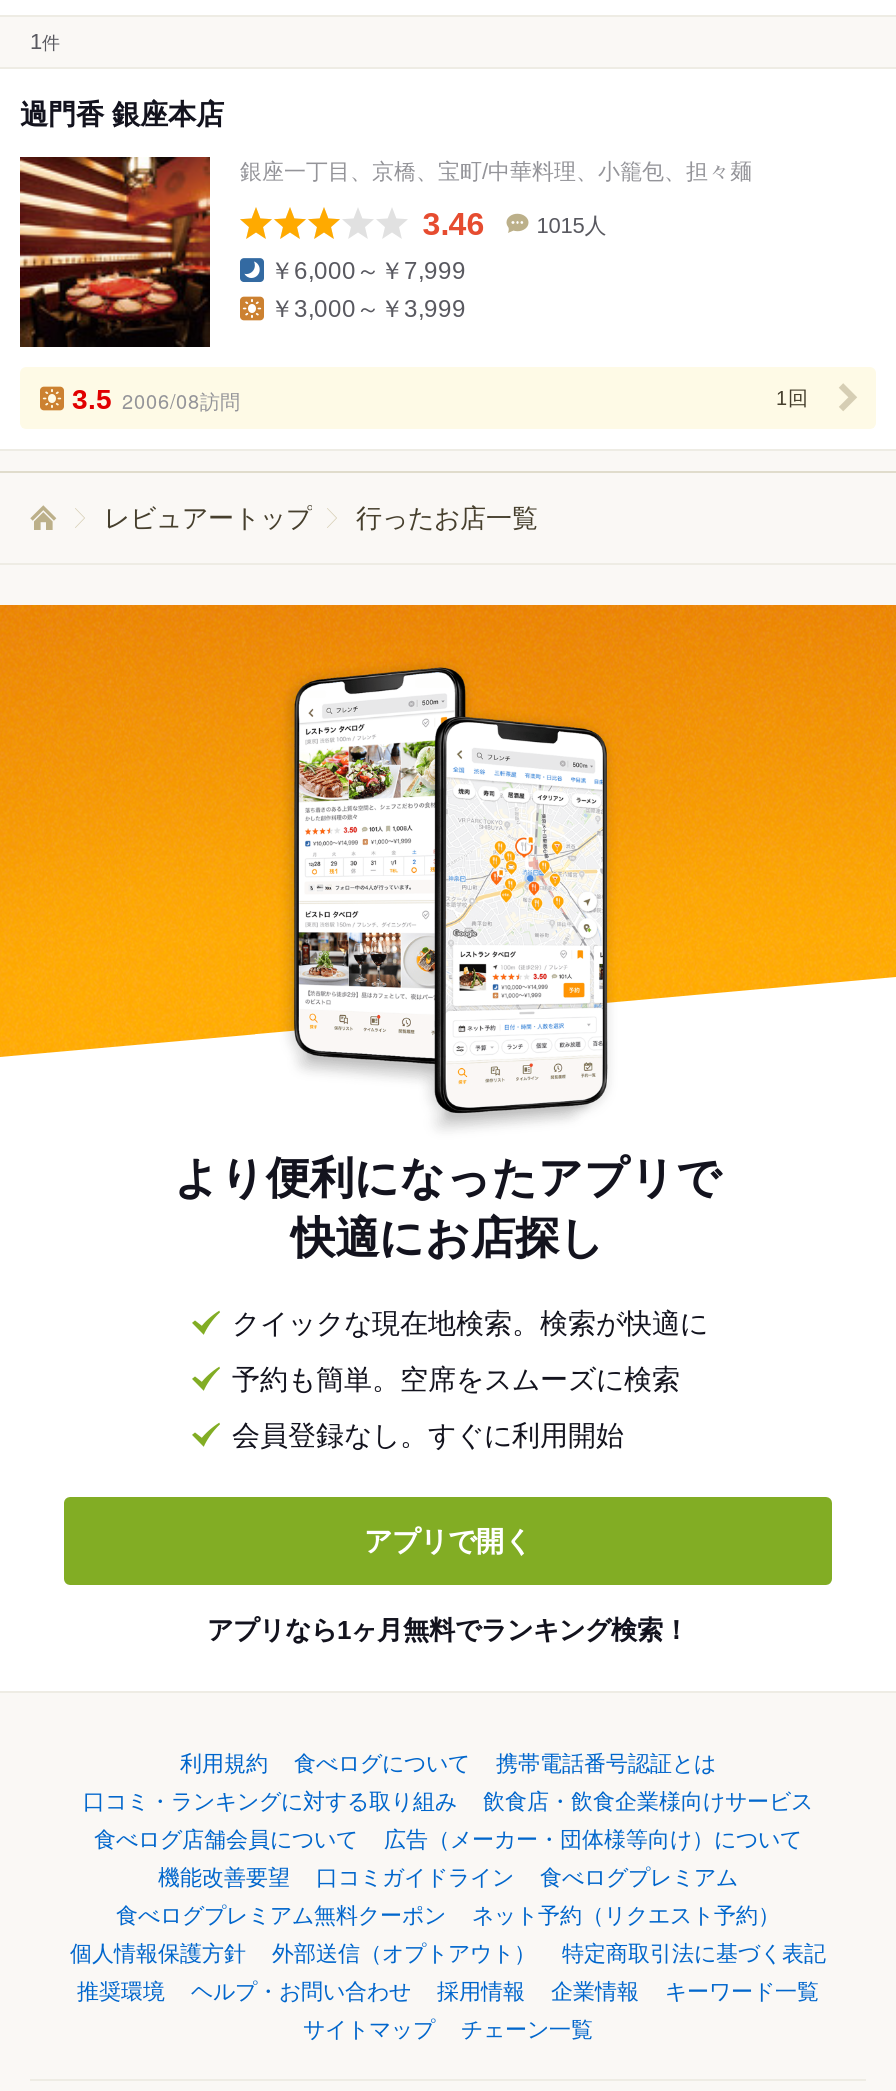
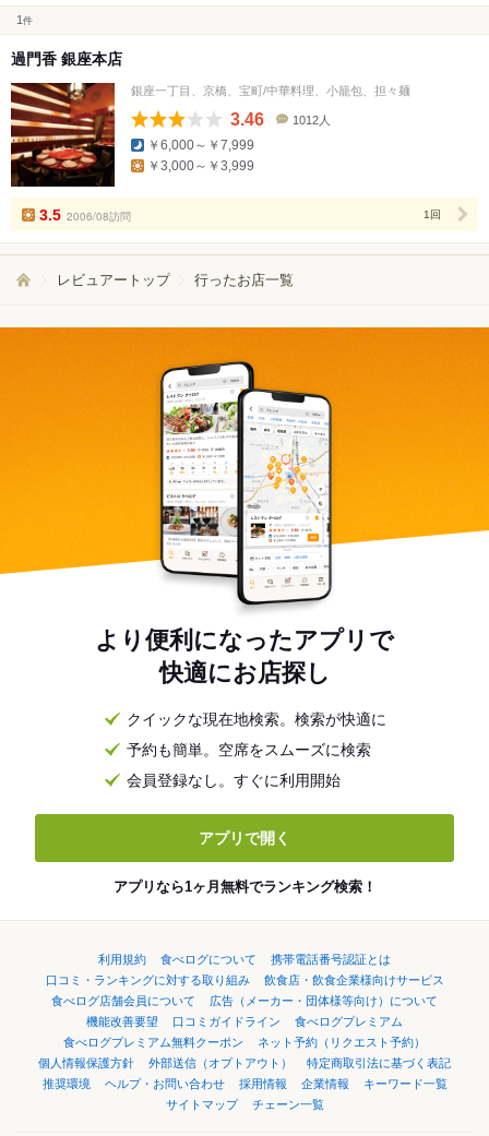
[536,214,606,238] 1015人 -> [293,114,331,127] 1012人

